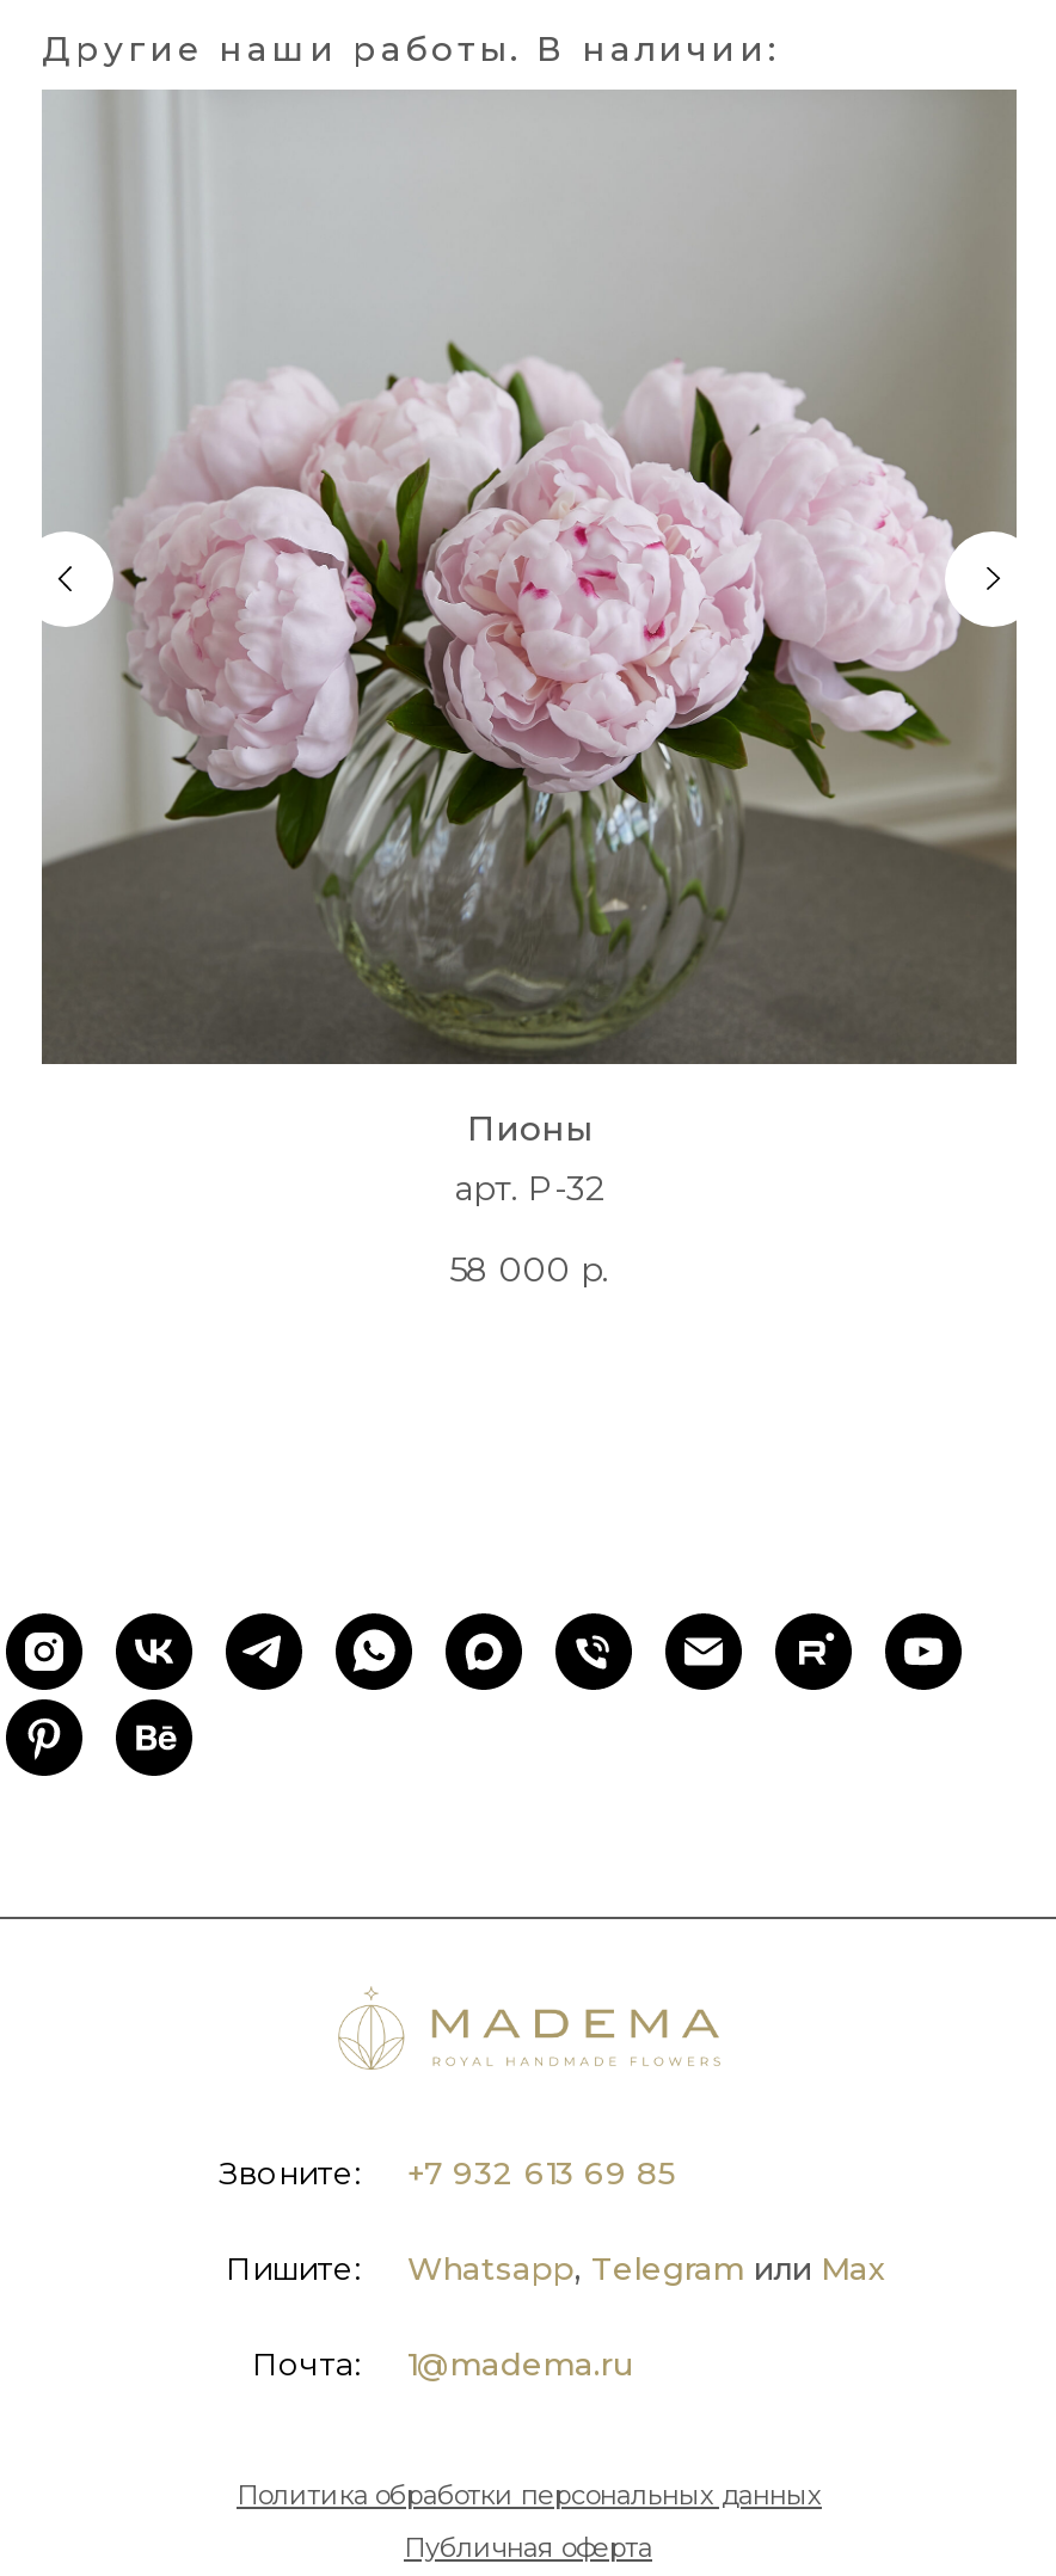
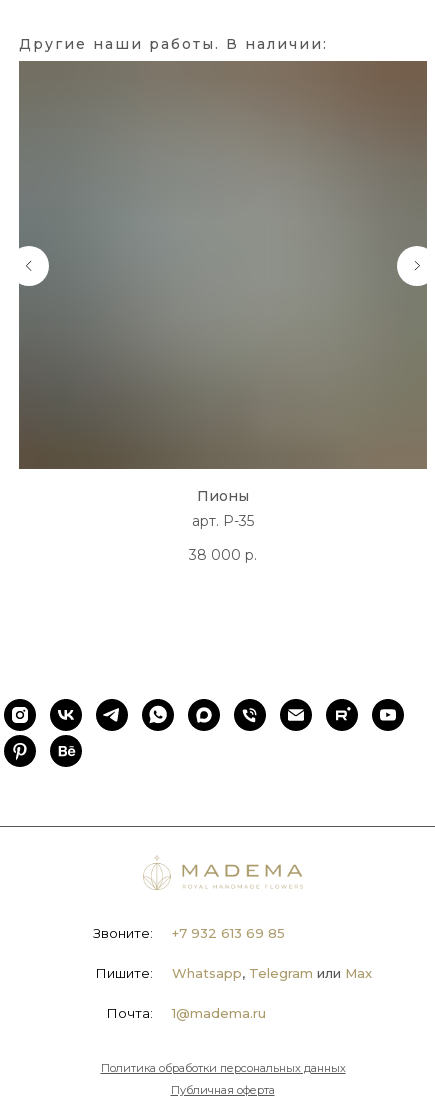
[42,90,1017,1062] [image] -> [19,61,426,469] [image]
[454,1168,604,1211] арт. P-32 -> [192,512,254,530] арт. P-35
[449,1247,609,1290] 58 000 р. -> [189,546,257,564] 38 000 р.

